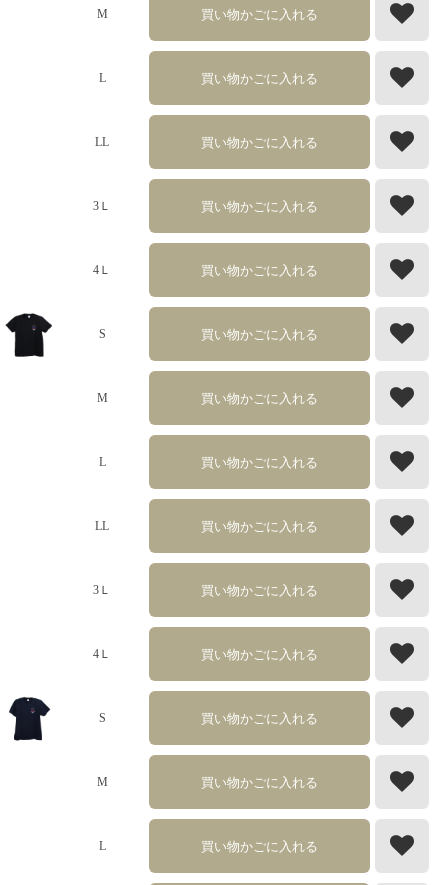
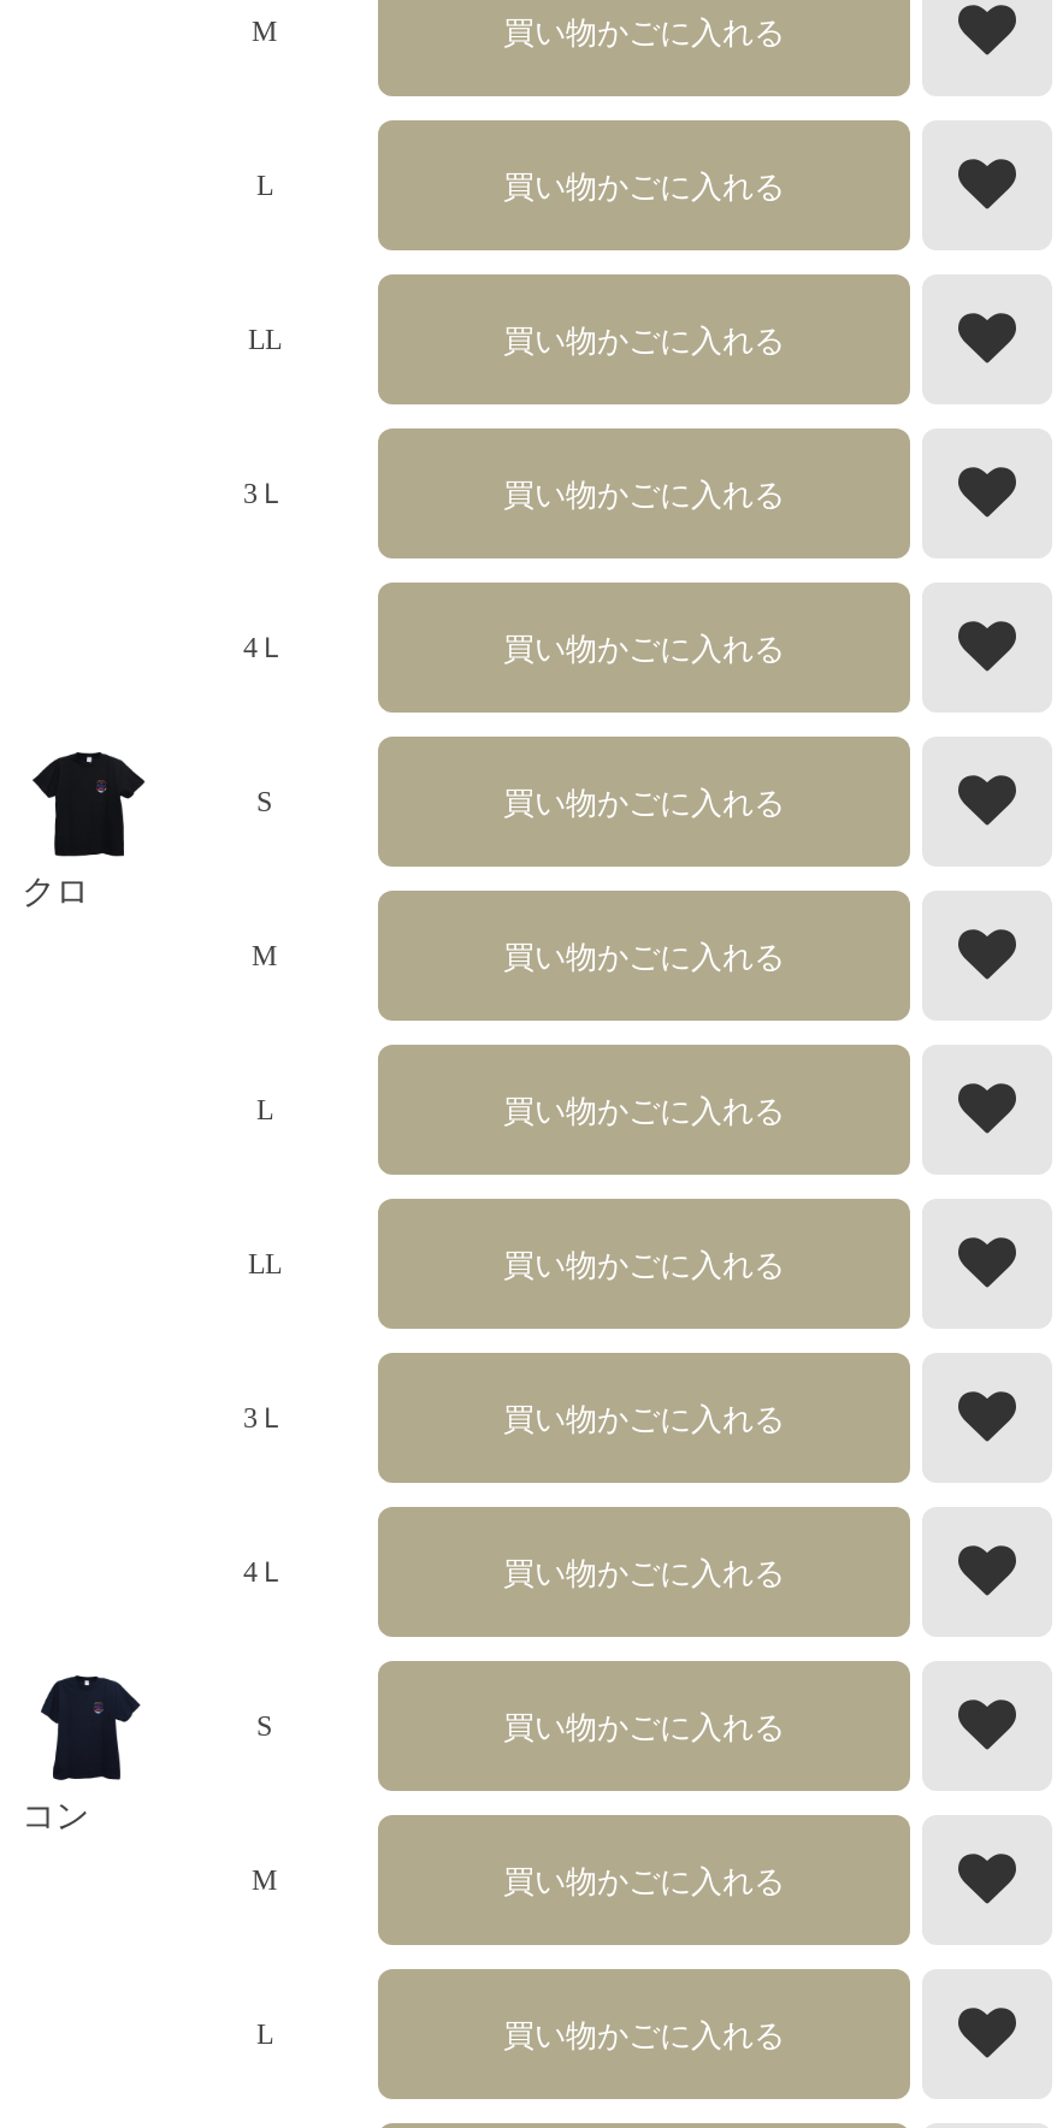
none -> [22,874,89,910] クロ
none -> [22,1798,89,1834] コン

